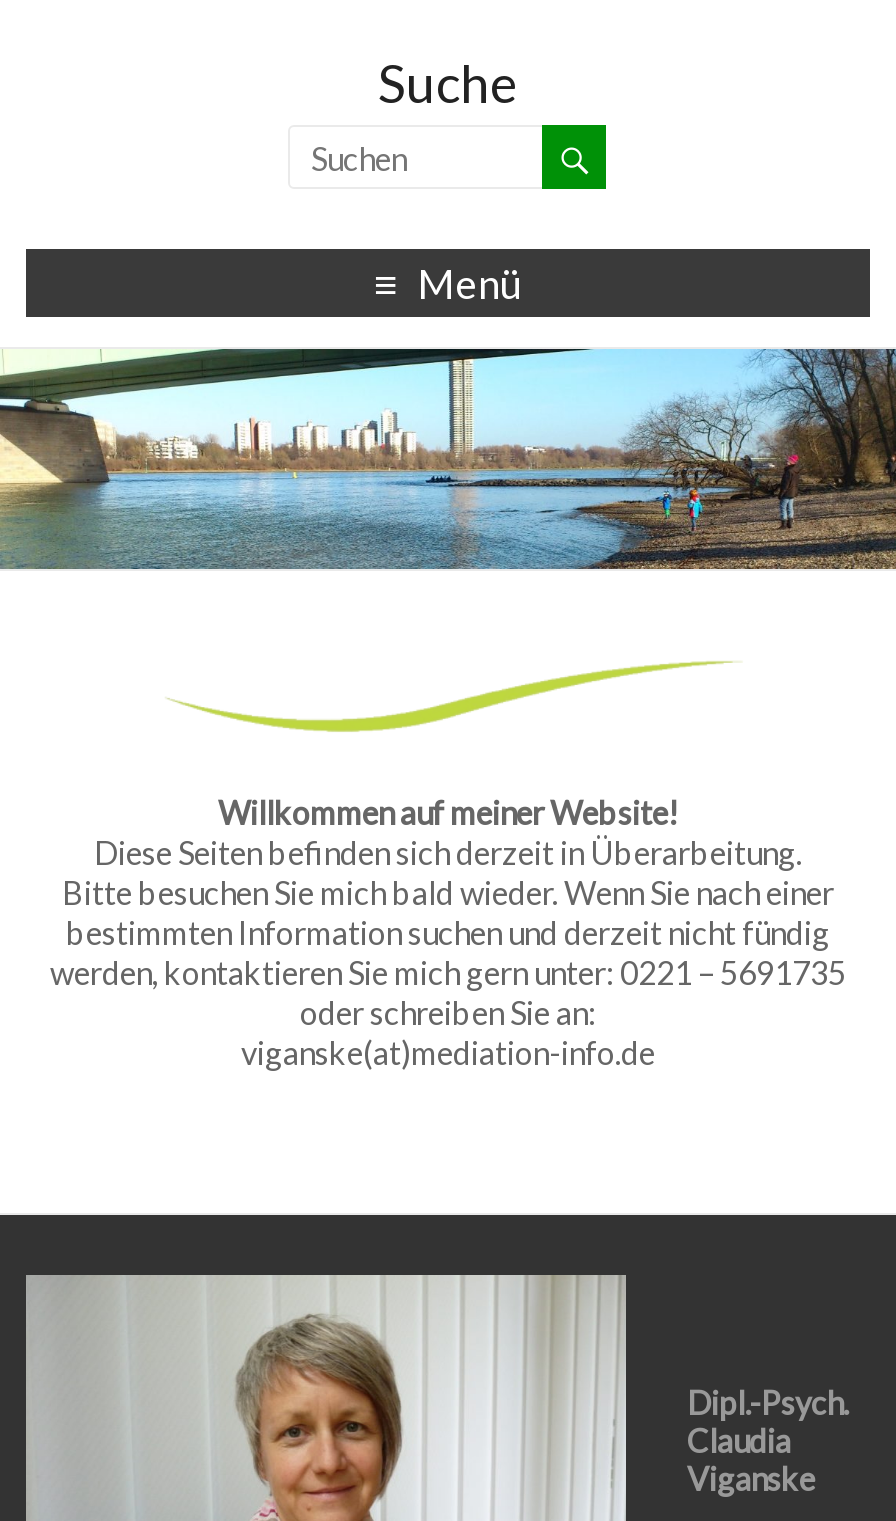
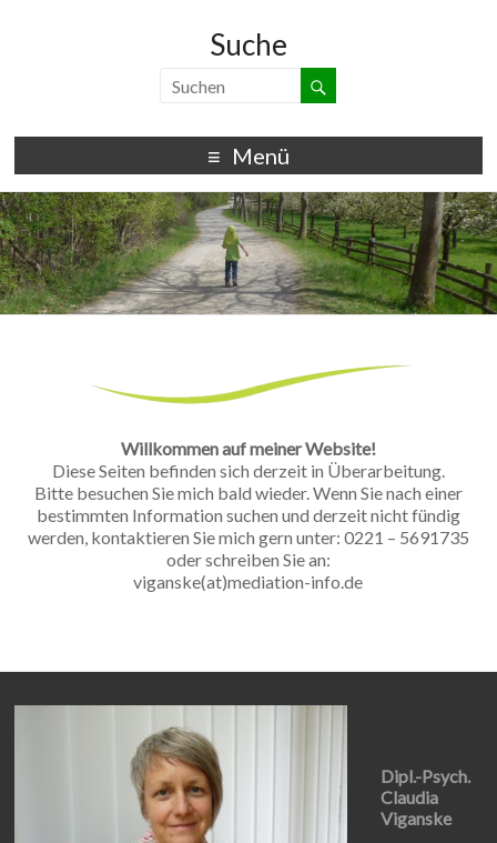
[6,347,890,571] [image] -> [3,191,494,315] [image]

